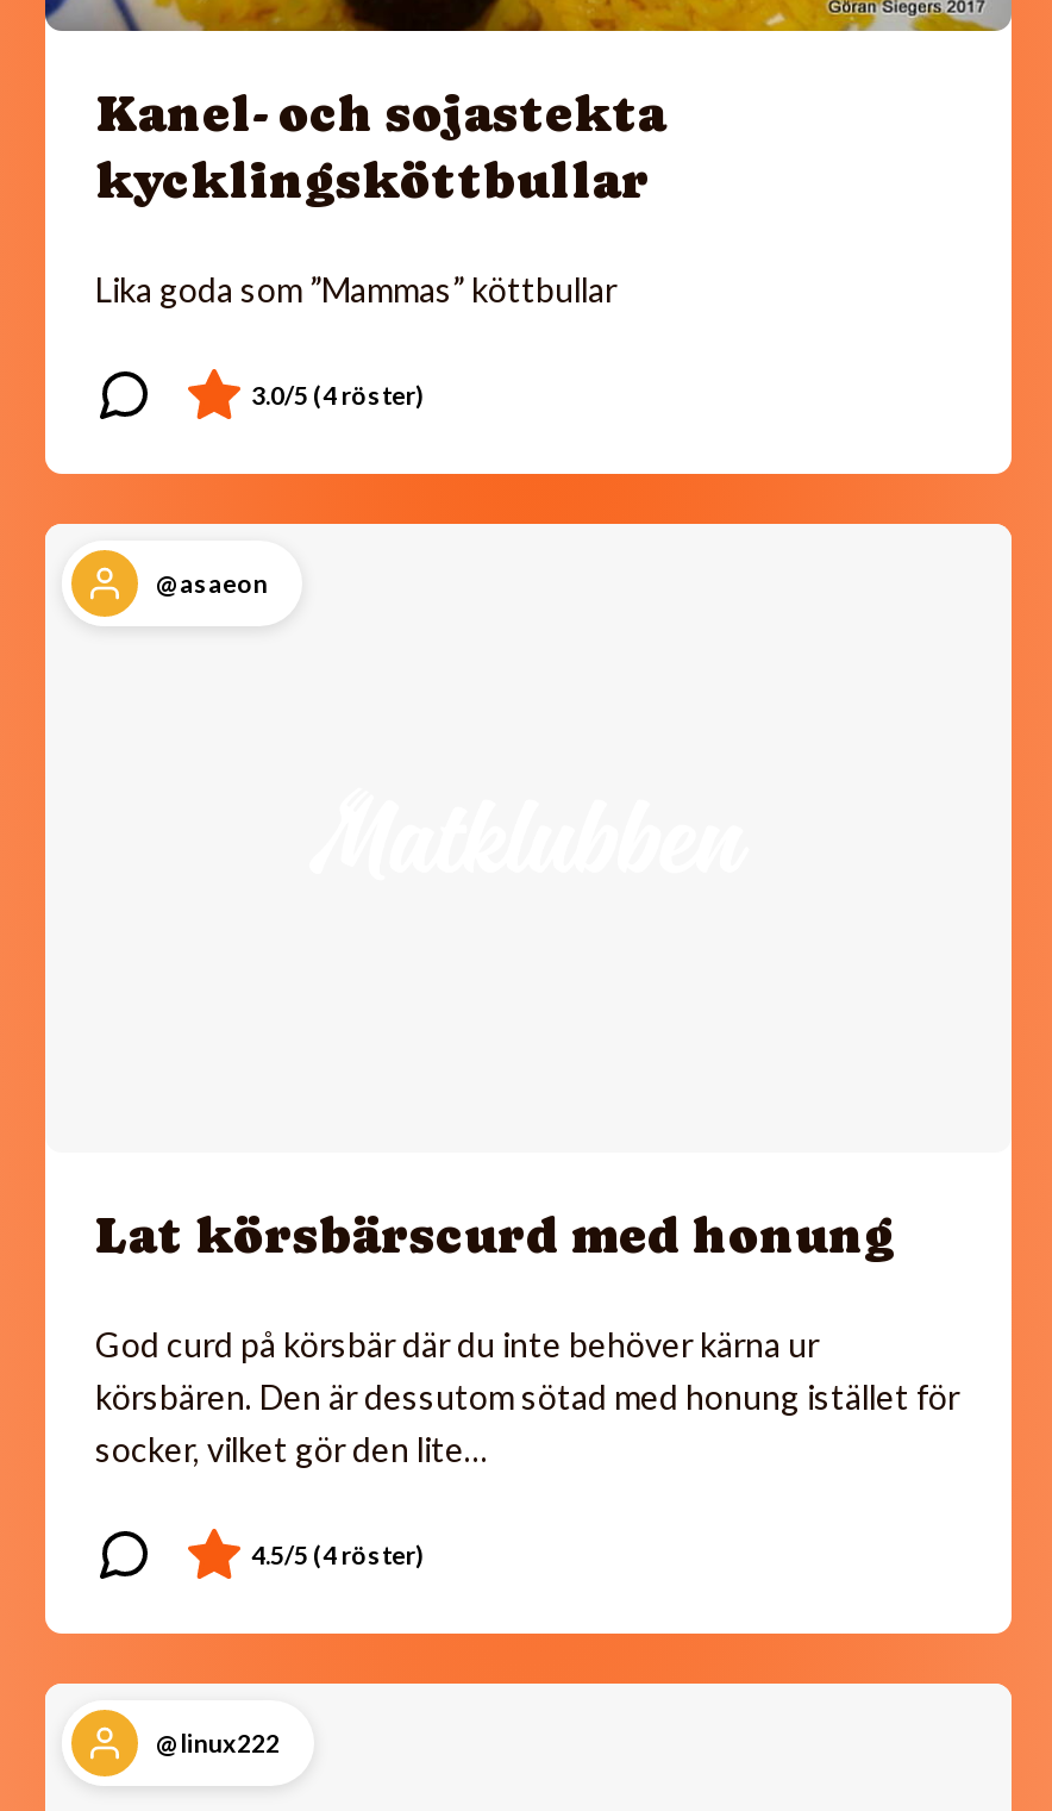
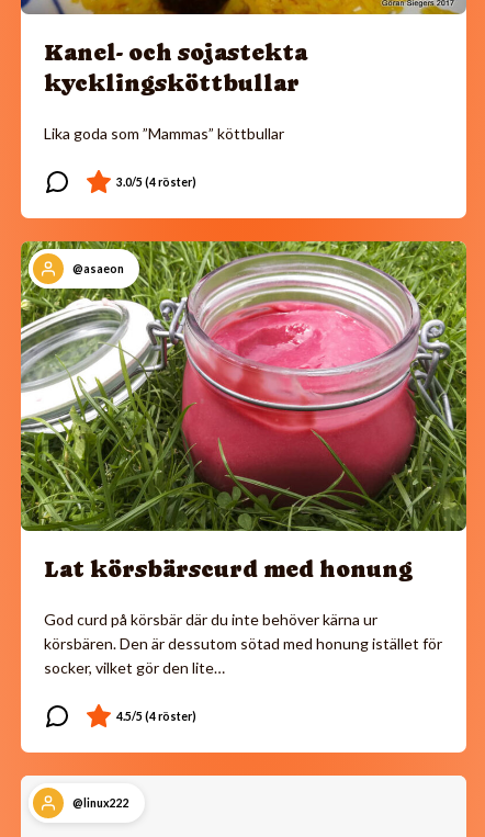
none -> [20,240,467,532] [image]

